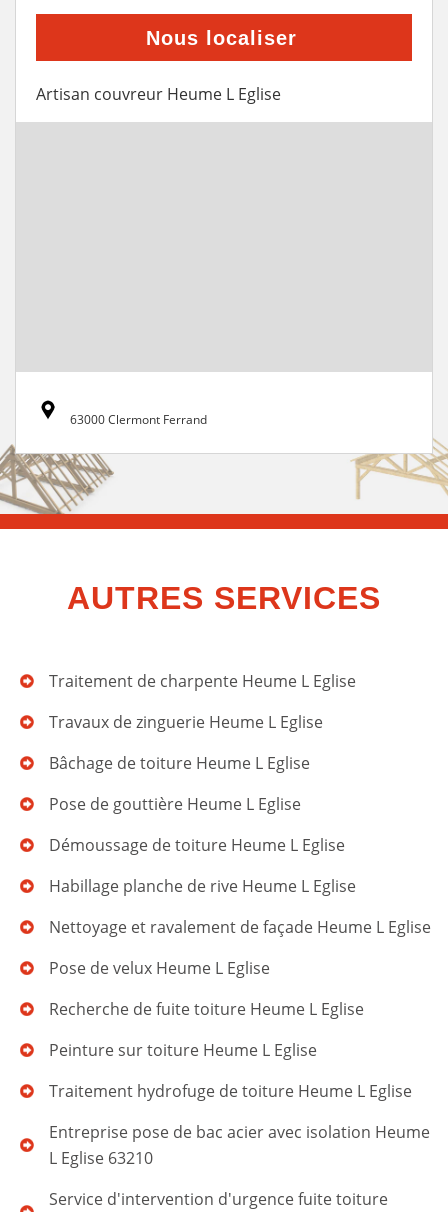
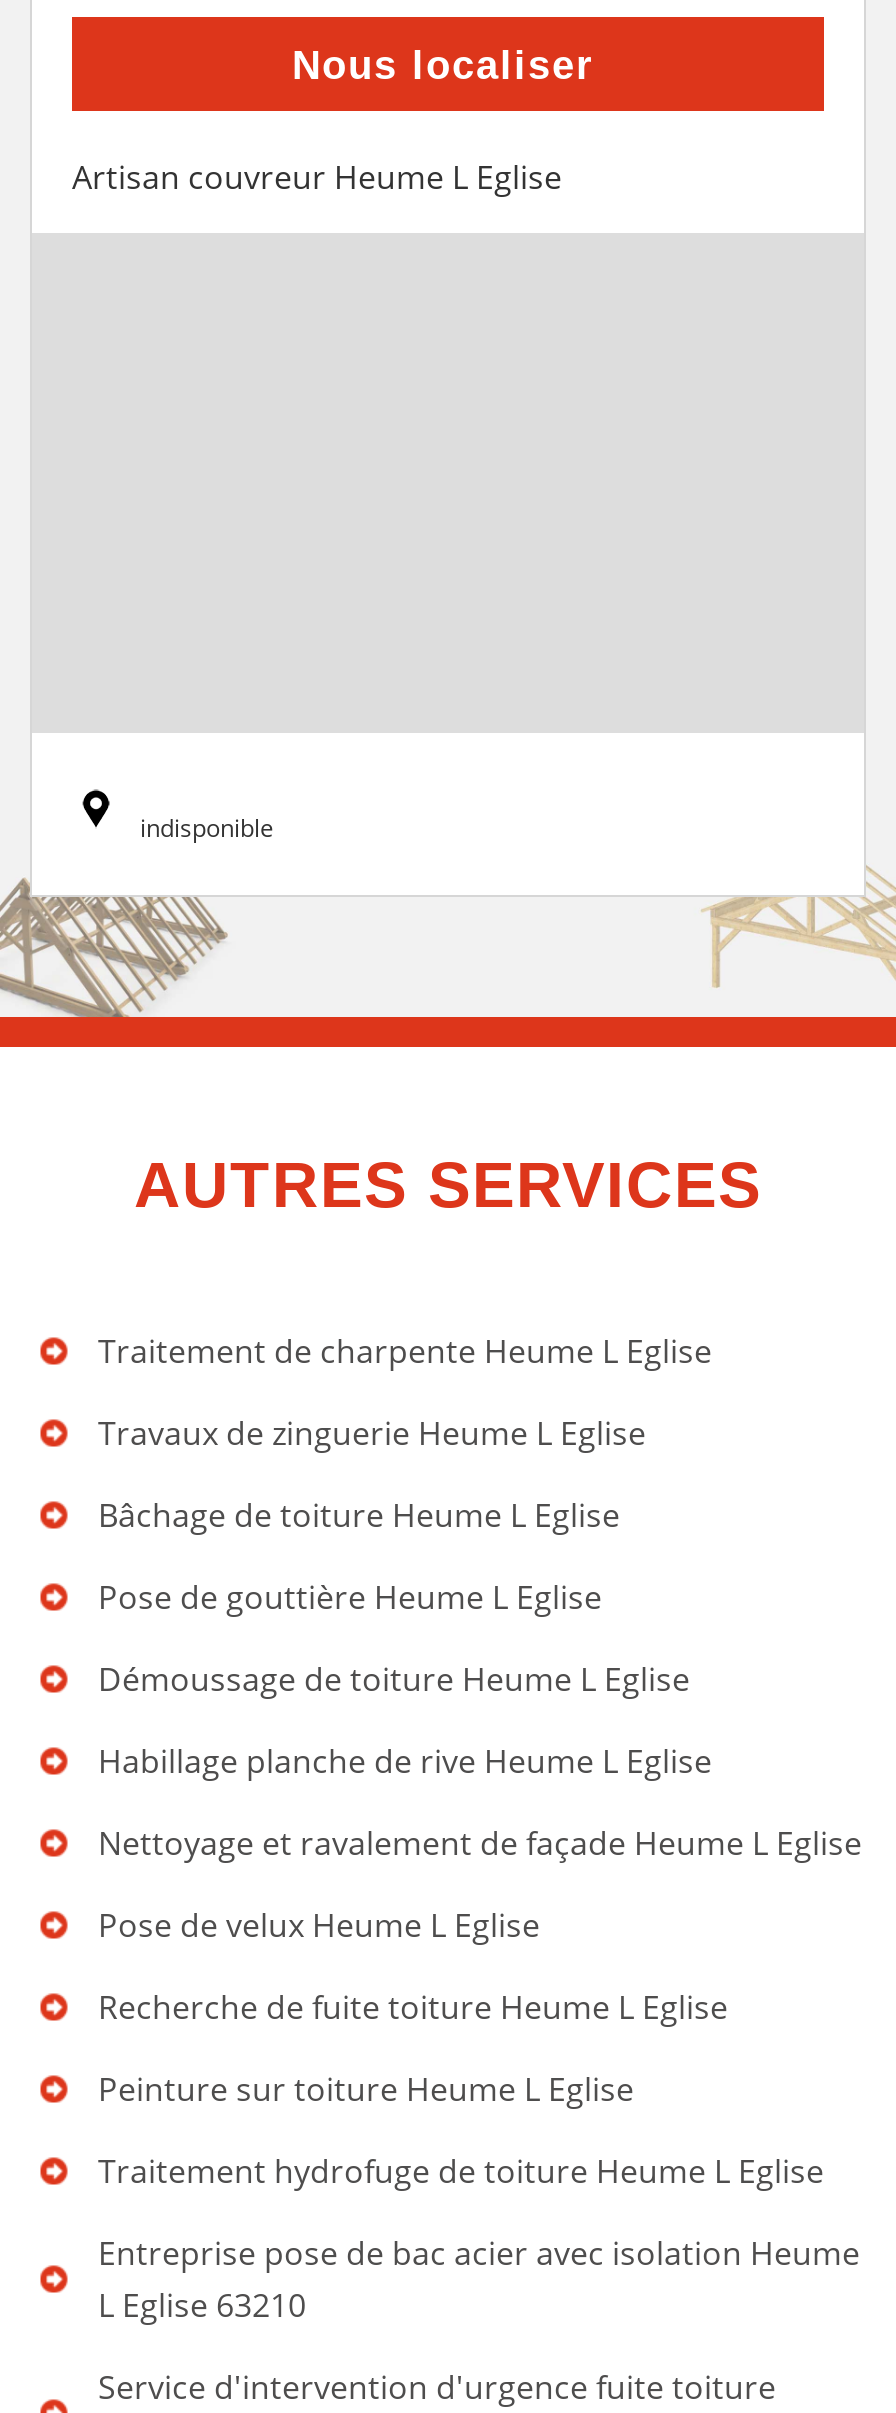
[70,411,207,428] 63000 Clermont Ferrand -> [140,811,274,845] indisponible

